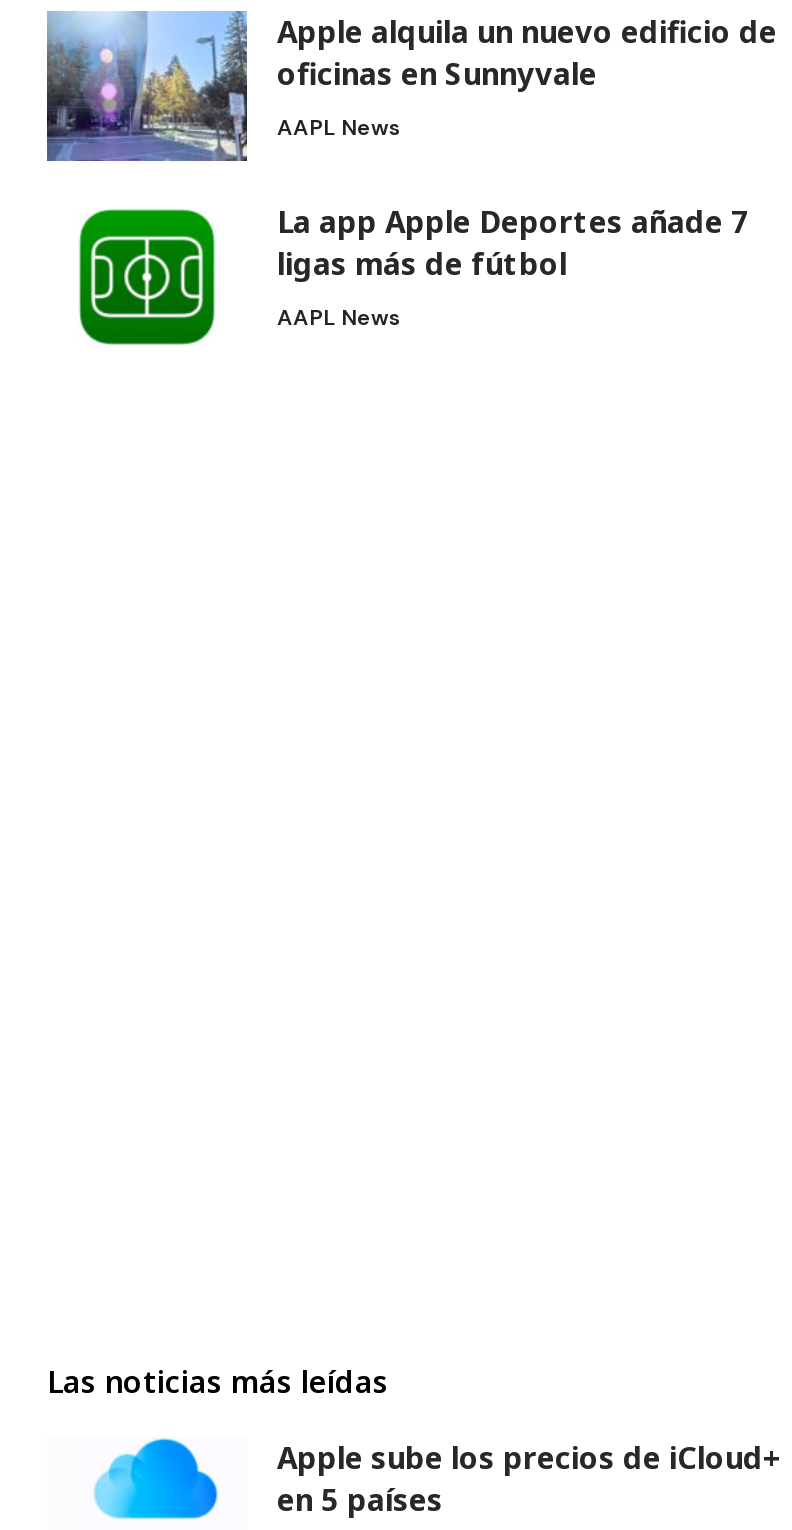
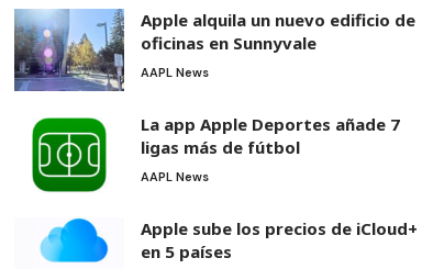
[47,1362,389,1402] Las noticias más leídas -> none

